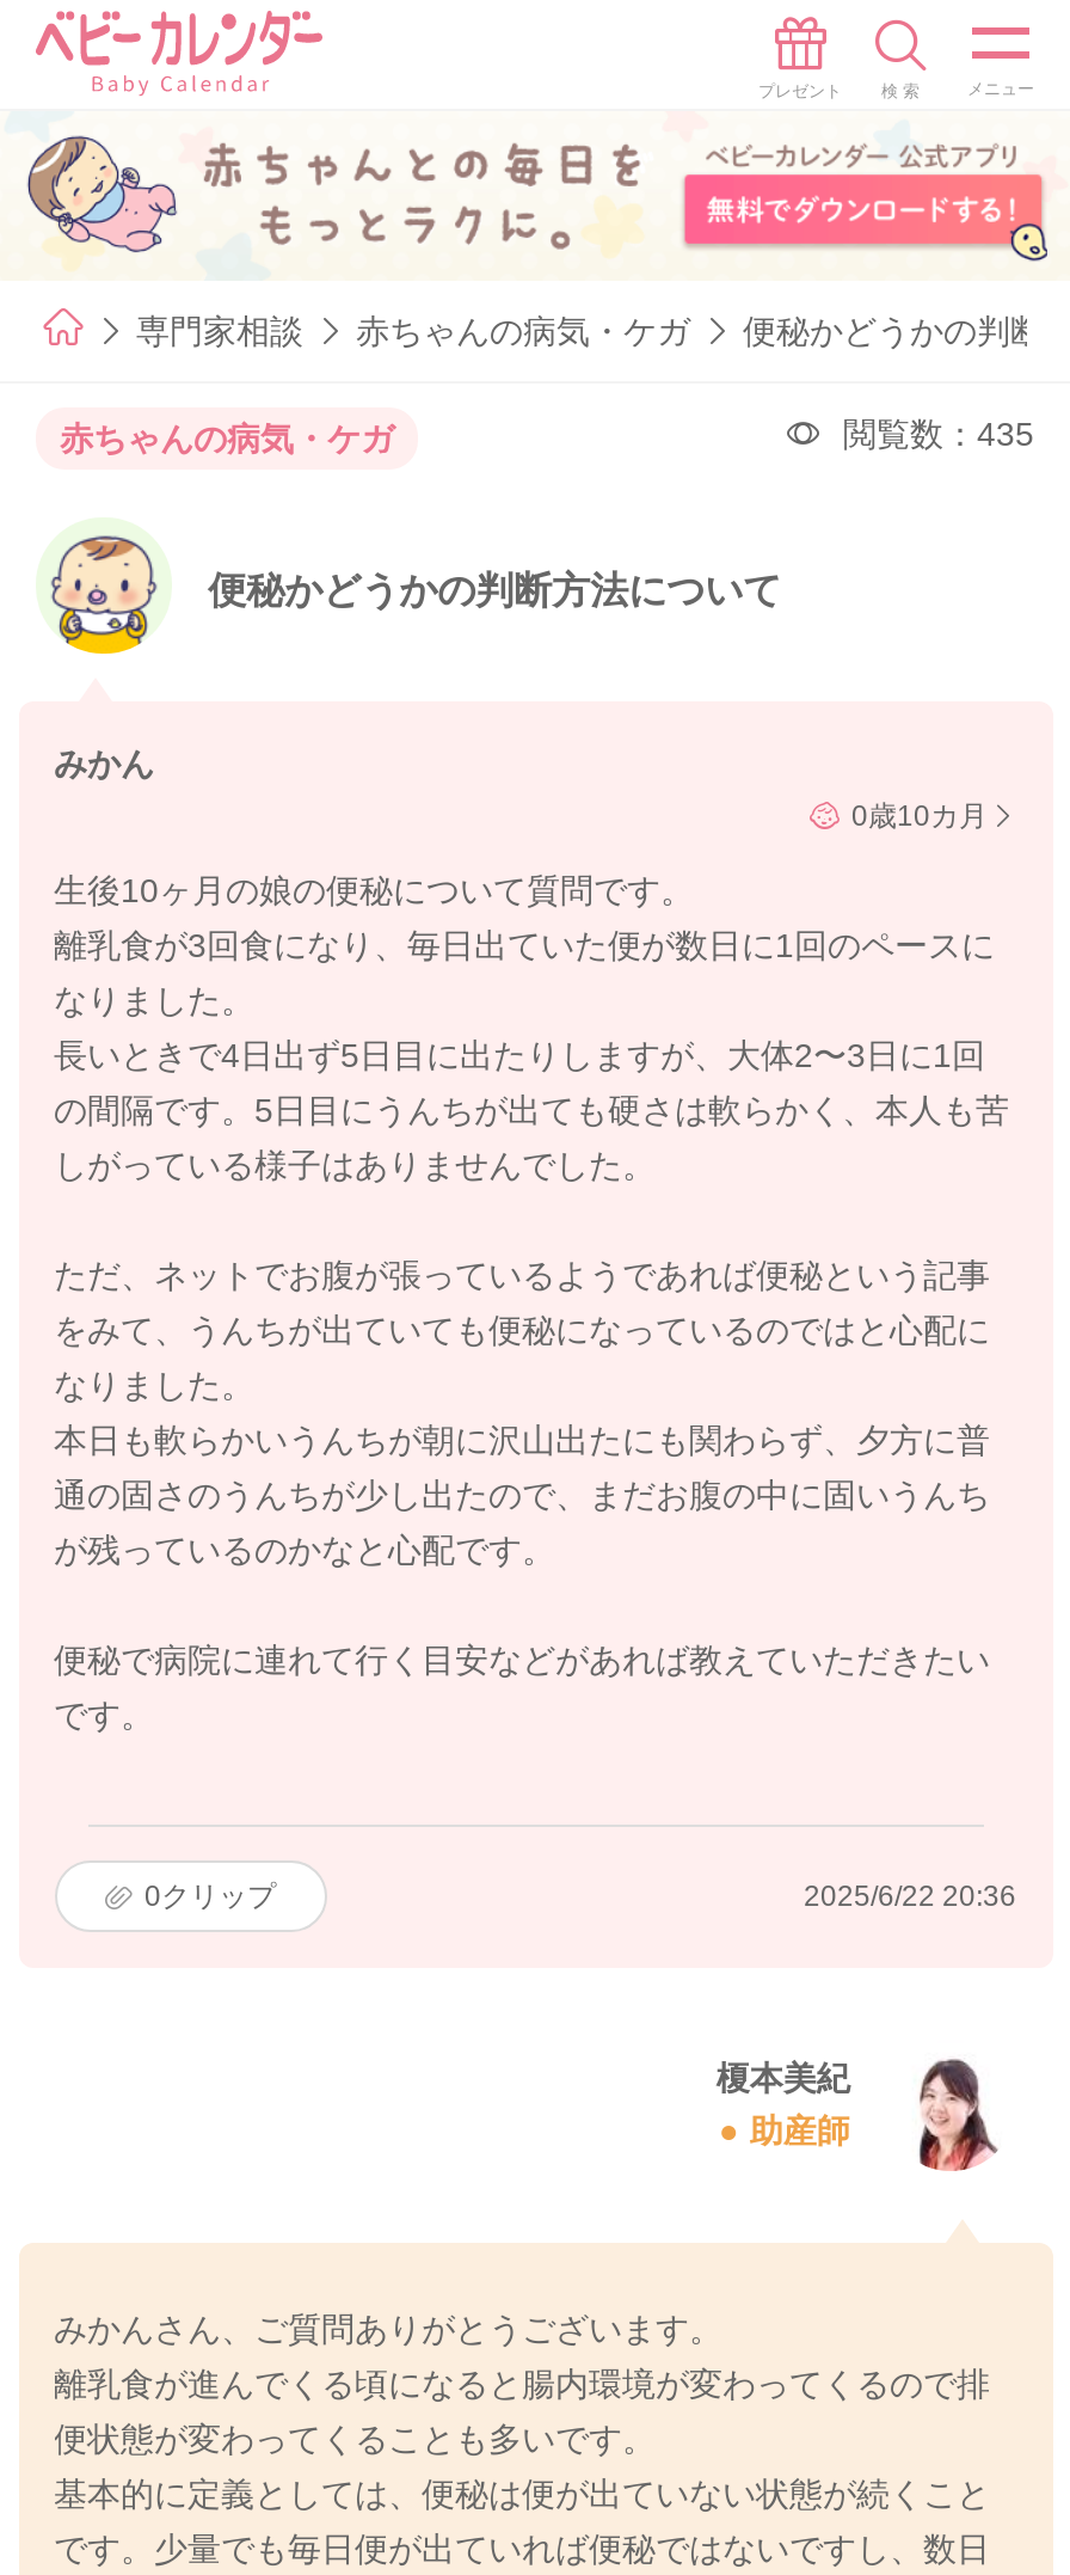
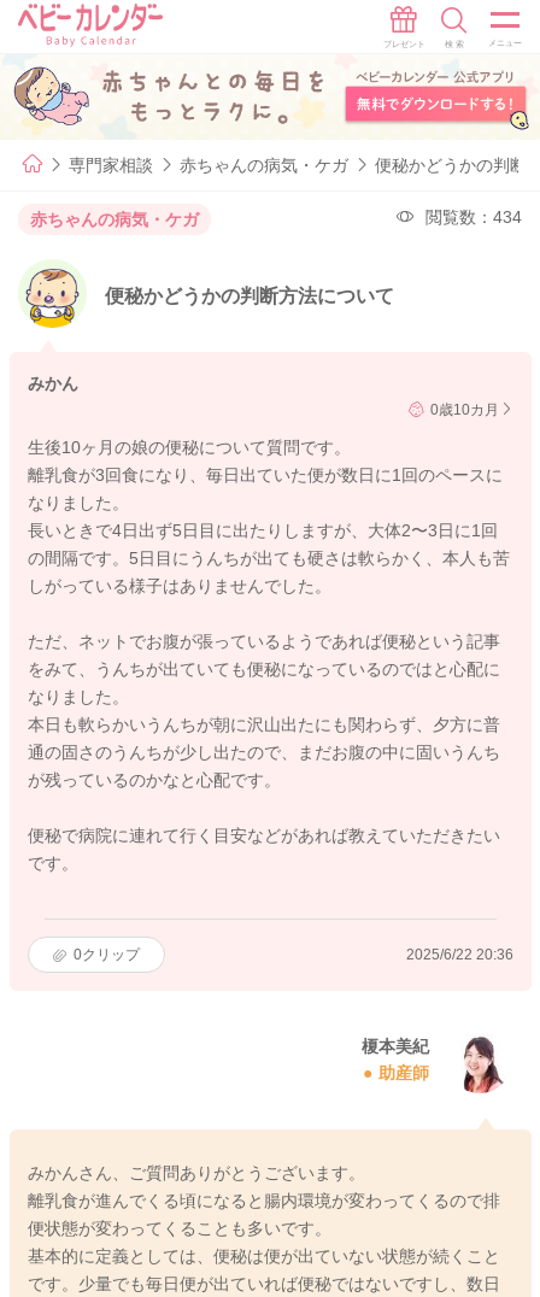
[843,415,1034,453] 閲覧数：435 -> [425,207,522,227] 閲覧数：434

